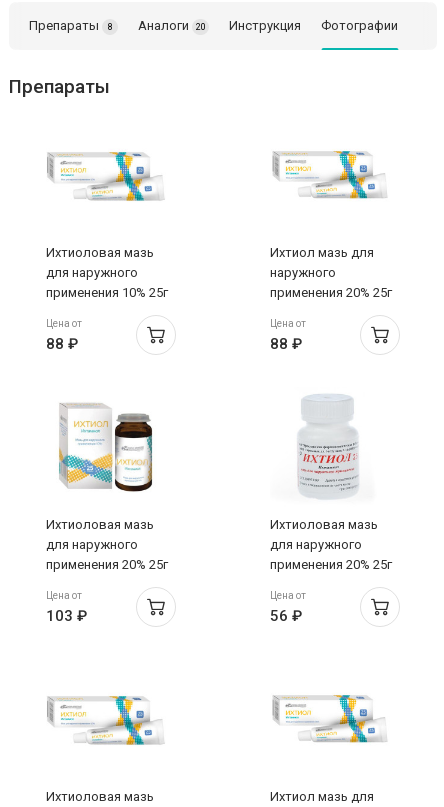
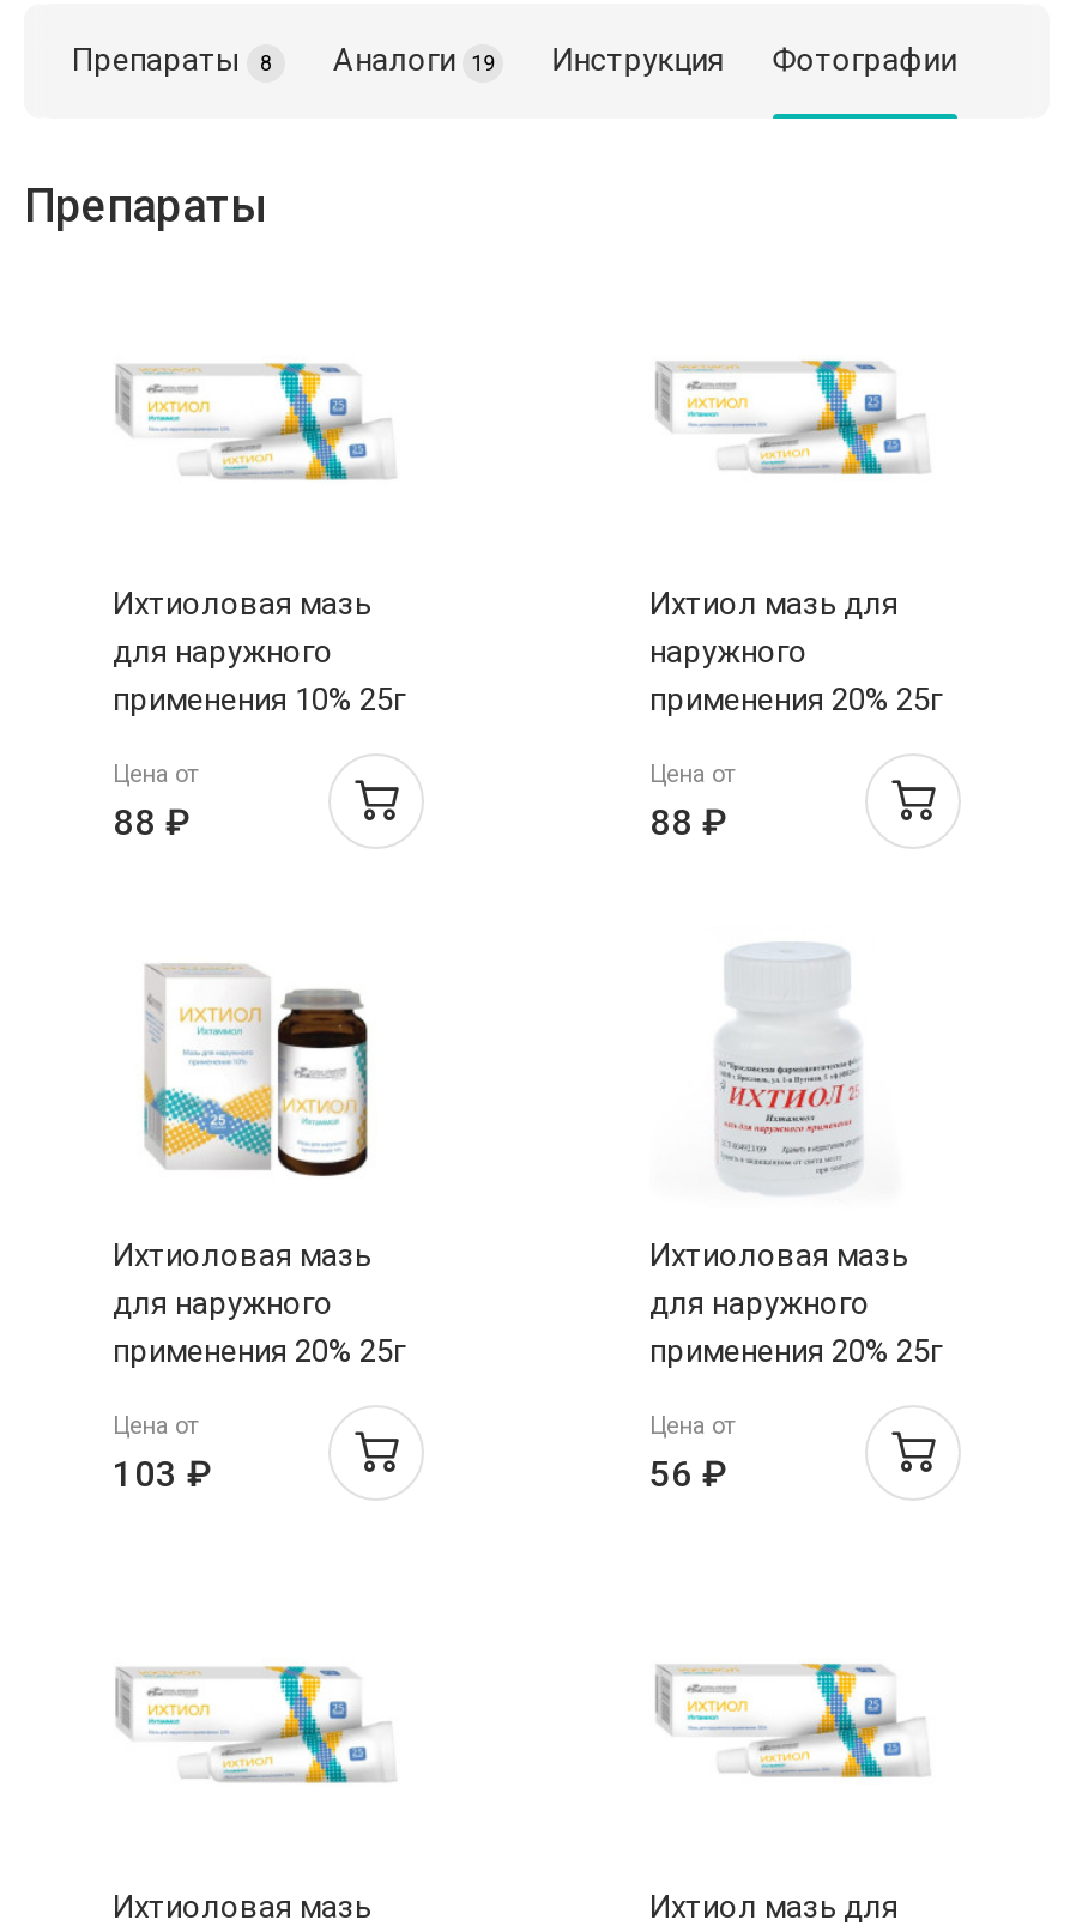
[138,18,206,33] Аналоги 20 -> [333,42,495,78] Аналоги 19

